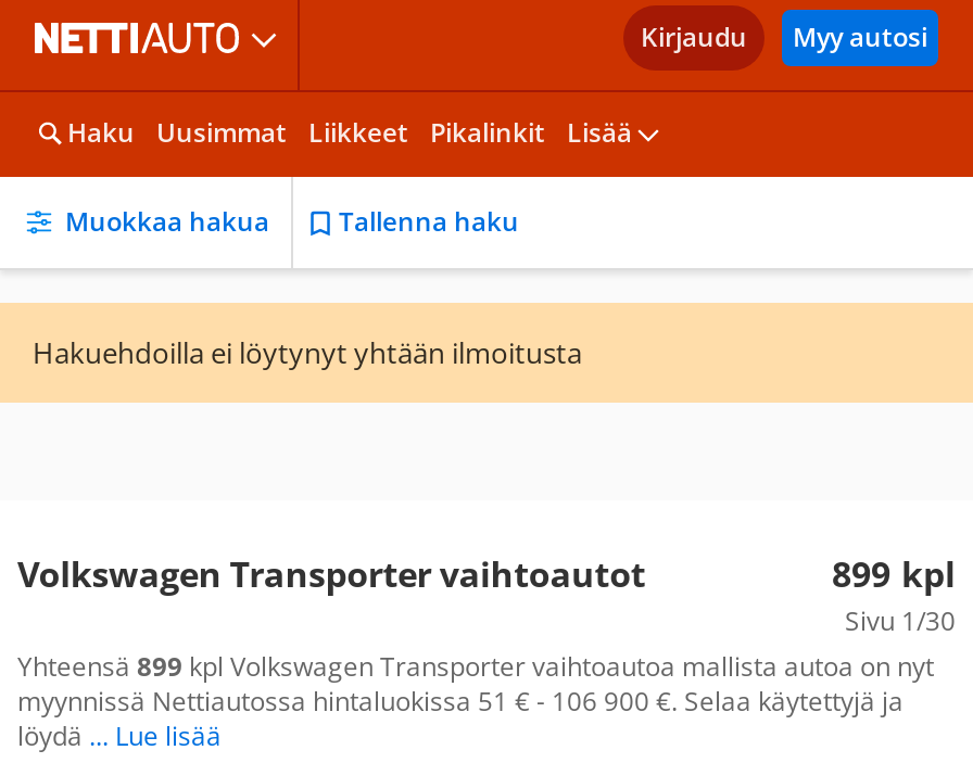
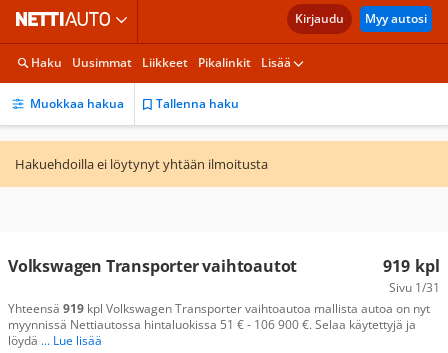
[832,550,956,598] 899 kpl -> [383,255,440,277] 919 kpl
[845,602,956,639] Sivu 1/30 -> [389,279,440,296] Sivu 1/31
[17,648,934,685] Yhteensä 899 kpl Volkswagen Transporter vaihtoautoa mallista autoa on nyt -> [8,300,430,317] Yhteensä 919 kpl Volkswagen Transporter vaihtoautoa mallista autoa on nyt

